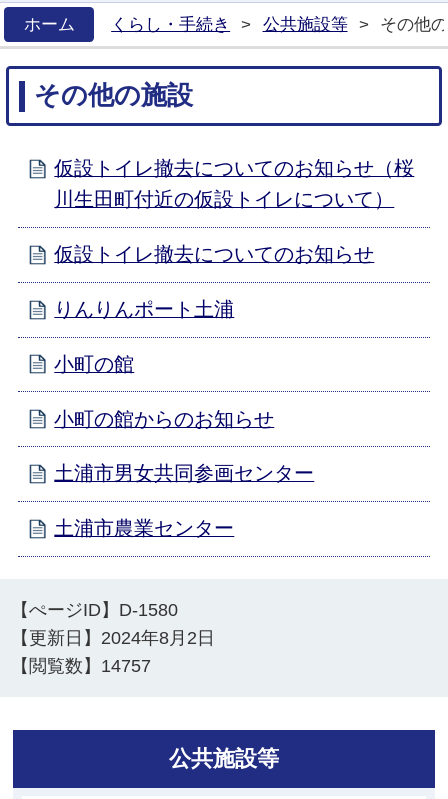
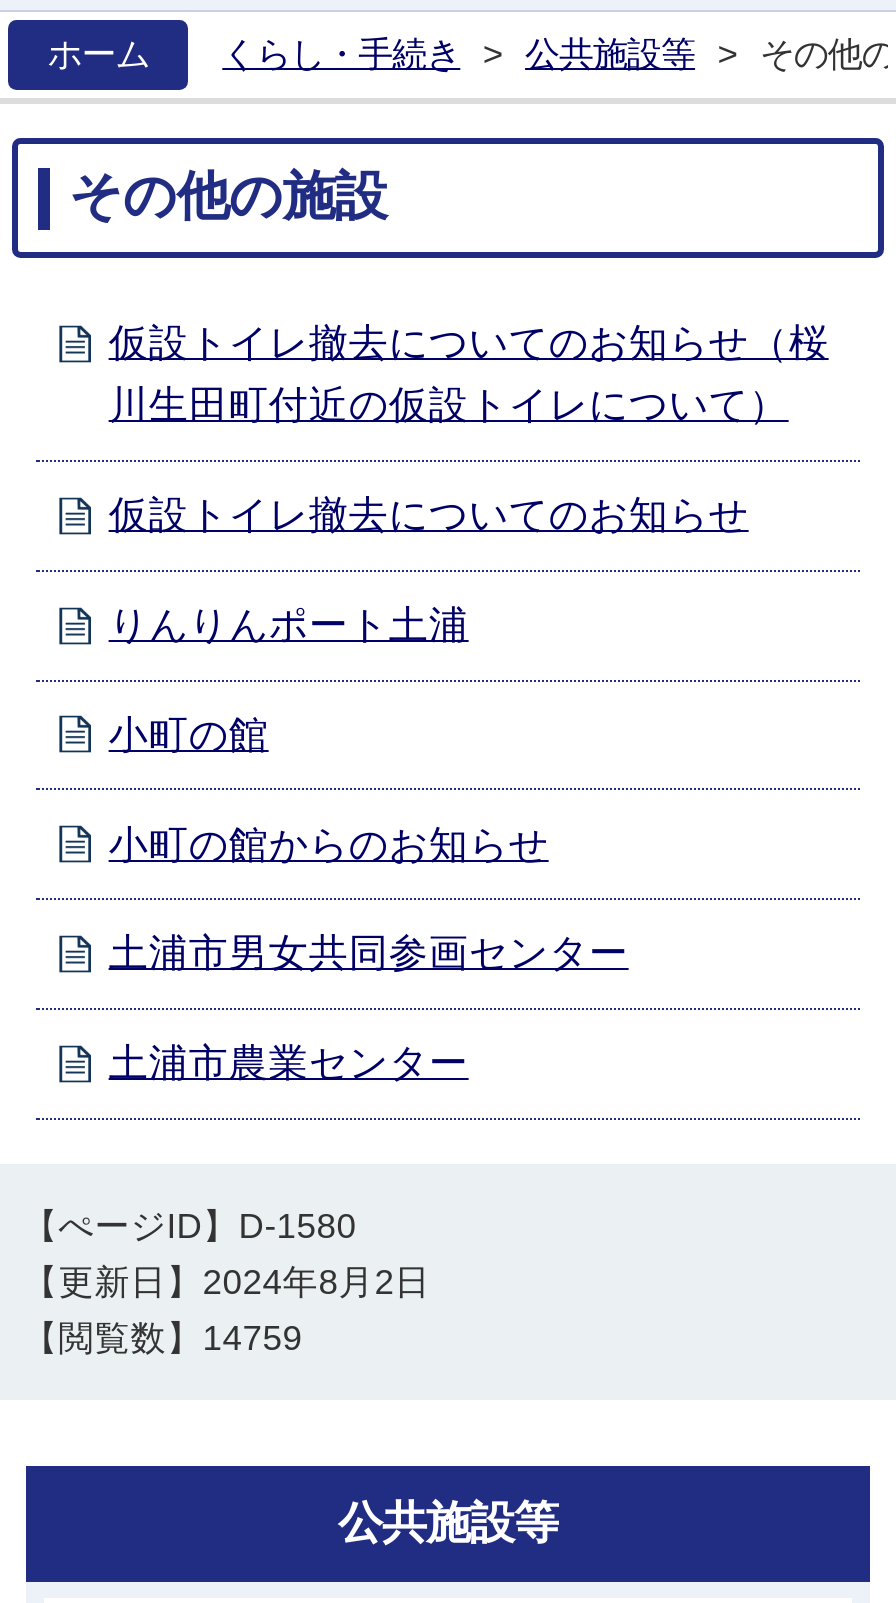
[11,656,151,676] 【閲覧数】14757 -> [22,1318,302,1358] 【閲覧数】14759

